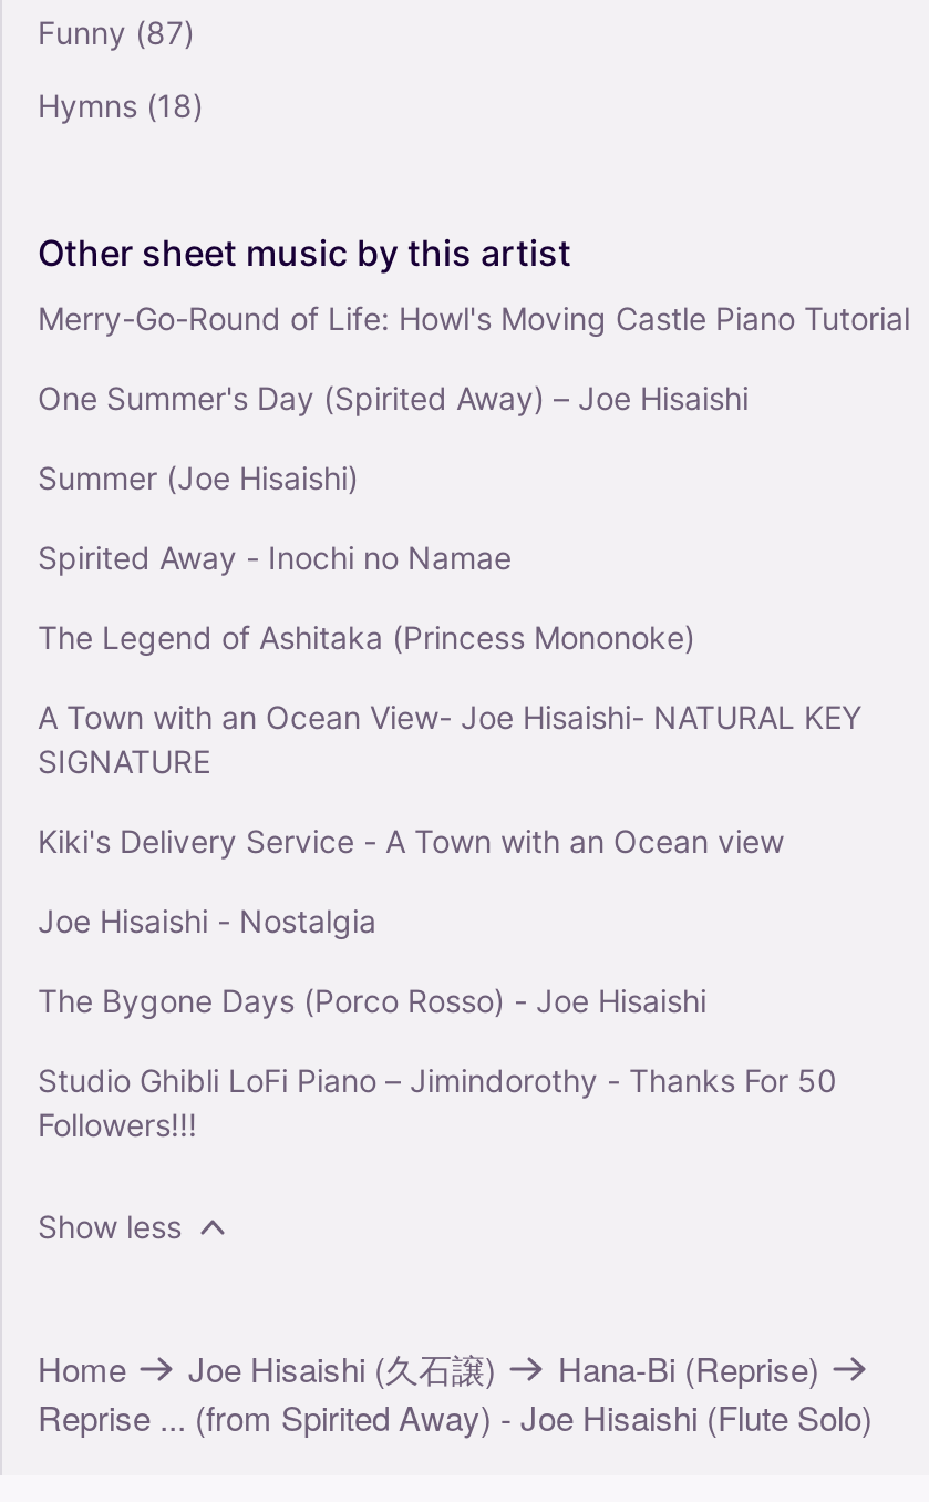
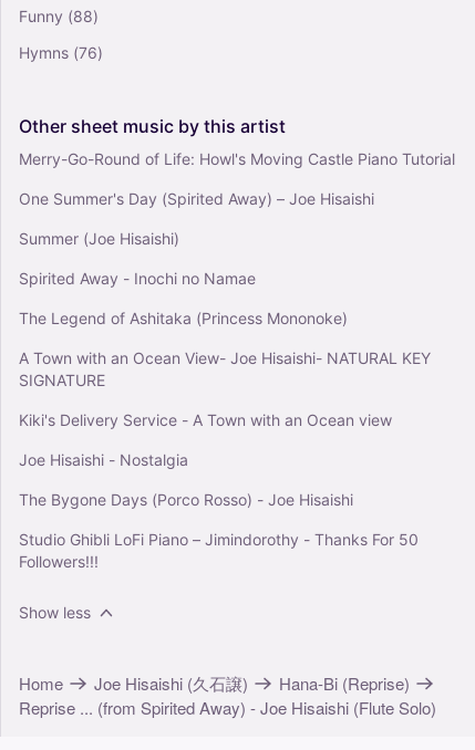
[38,12,195,50] Funny (87) -> [19,6,99,25] Funny (88)
[38,85,204,123] Hymns (18) -> [19,43,103,61] Hymns (76)

